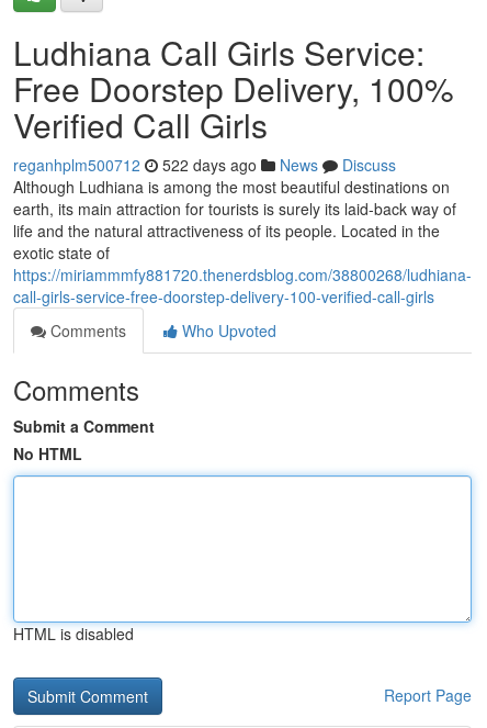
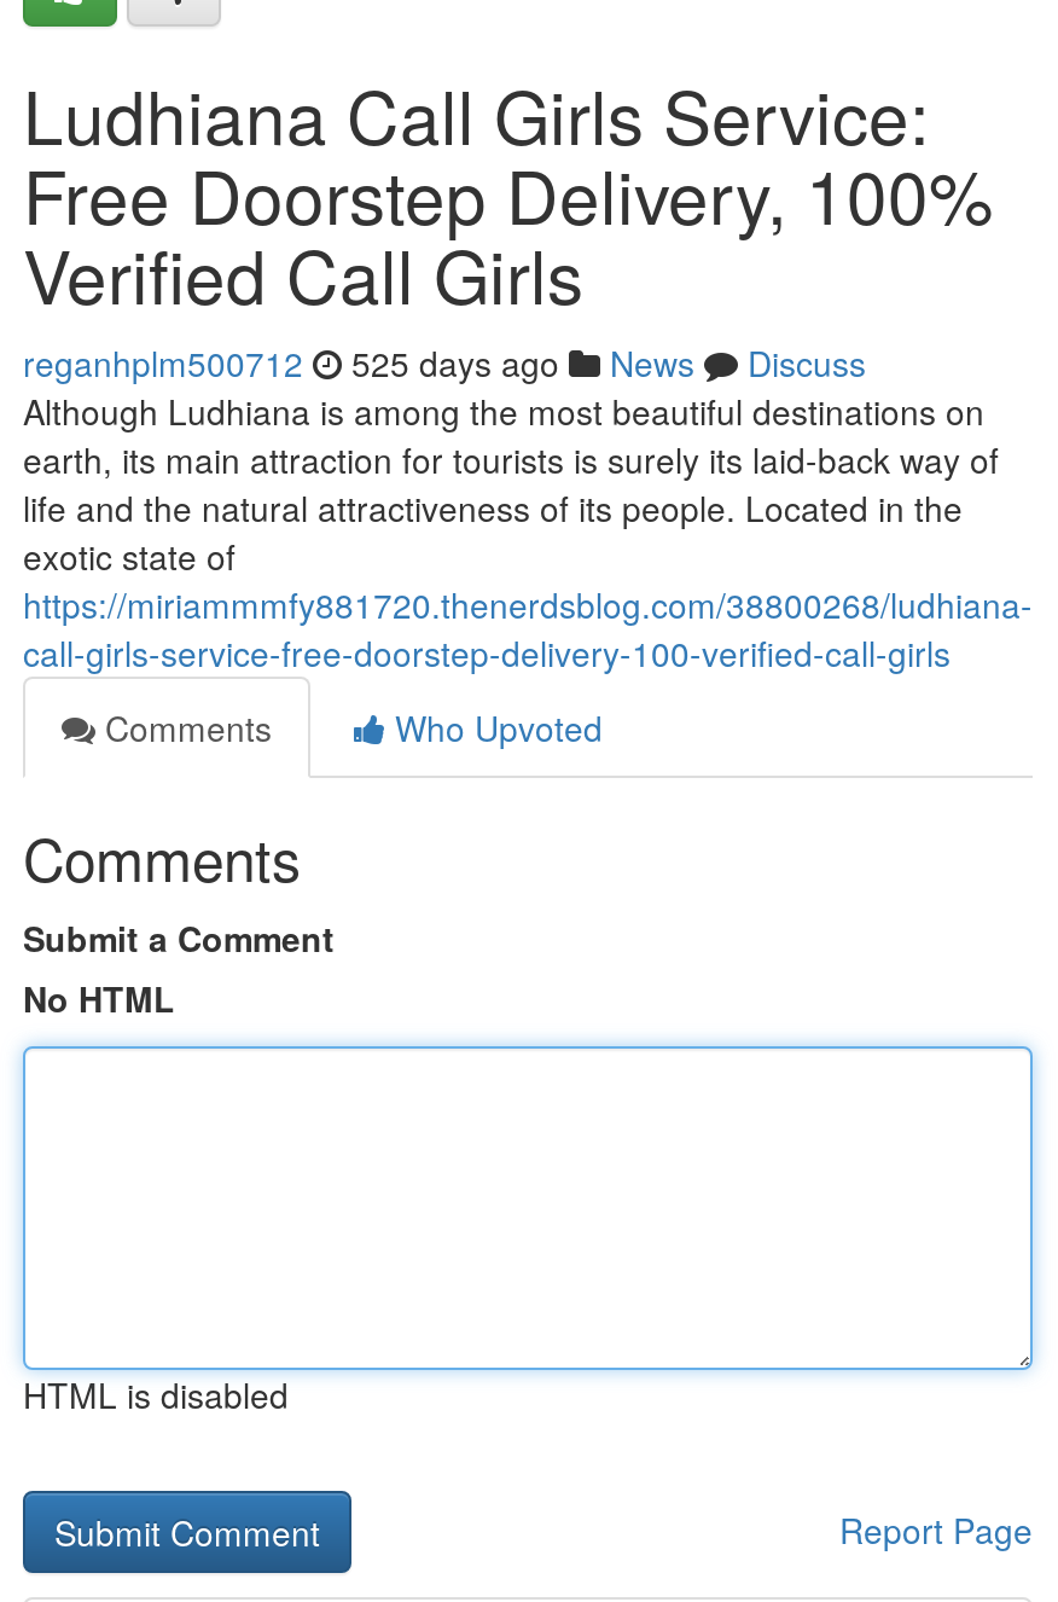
[13,154,396,176] reganhplm500712 522 days ago News Discuss -> [23,338,866,387] reganhplm500712 525 days ago News Discuss

